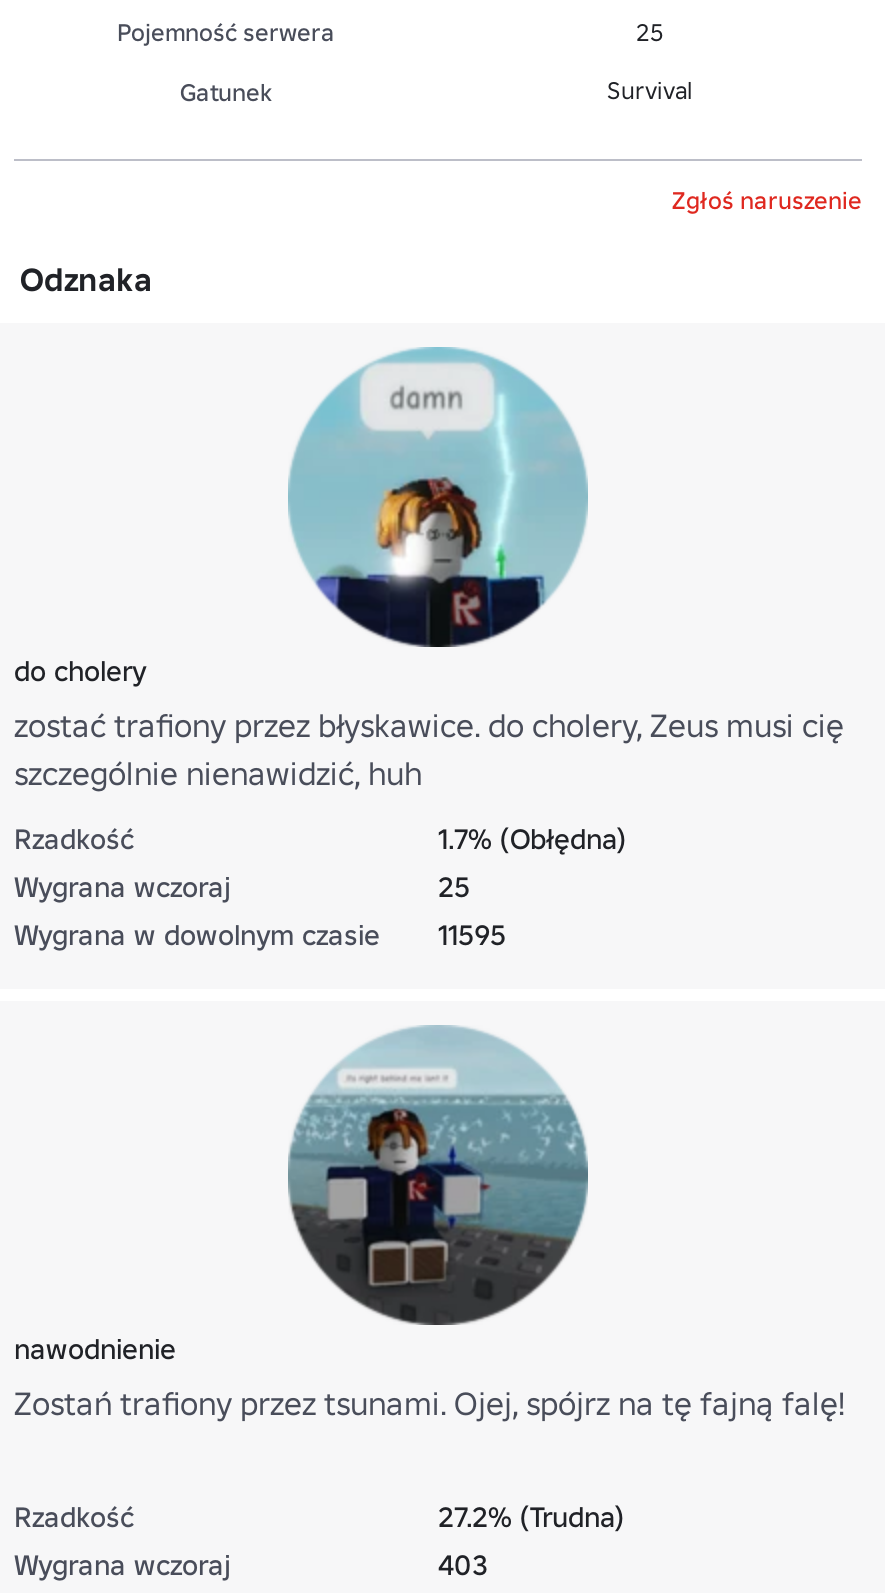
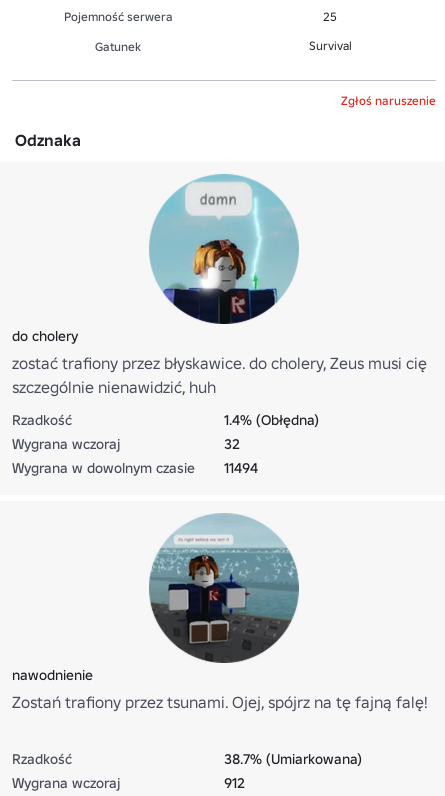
[438,822,626,858] 1.7% (Obłędna) -> [224,410,319,428] 1.4% (Obłędna)
[438,870,470,906] 25 -> [224,434,240,452] 32
[14,918,506,954] Wygrana w dowolnym czasie 11595 -> [12,458,258,476] Wygrana w dowolnym czasie 11494
[438,1500,624,1536] 27.2% (Trudna) -> [224,749,362,767] 38.7% (Umiarkowana)
[438,1548,488,1584] 403 -> [224,773,245,791] 912

